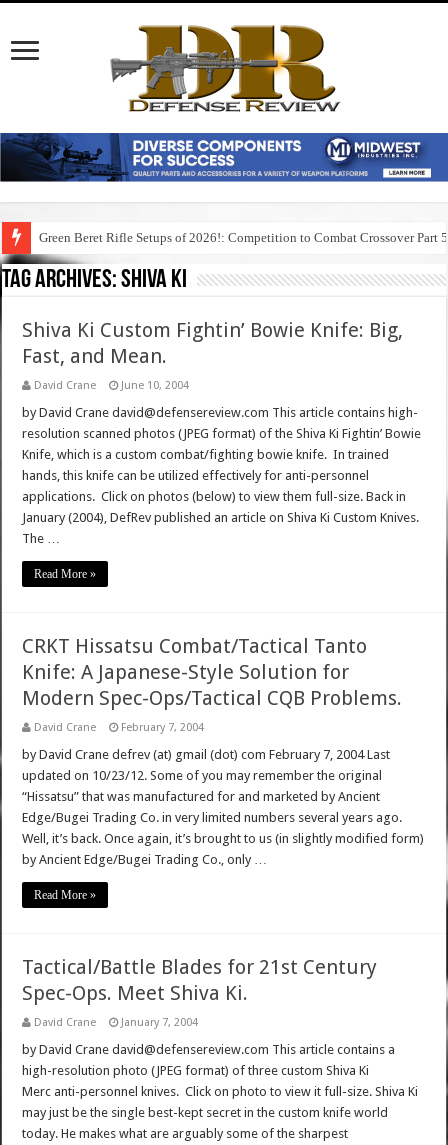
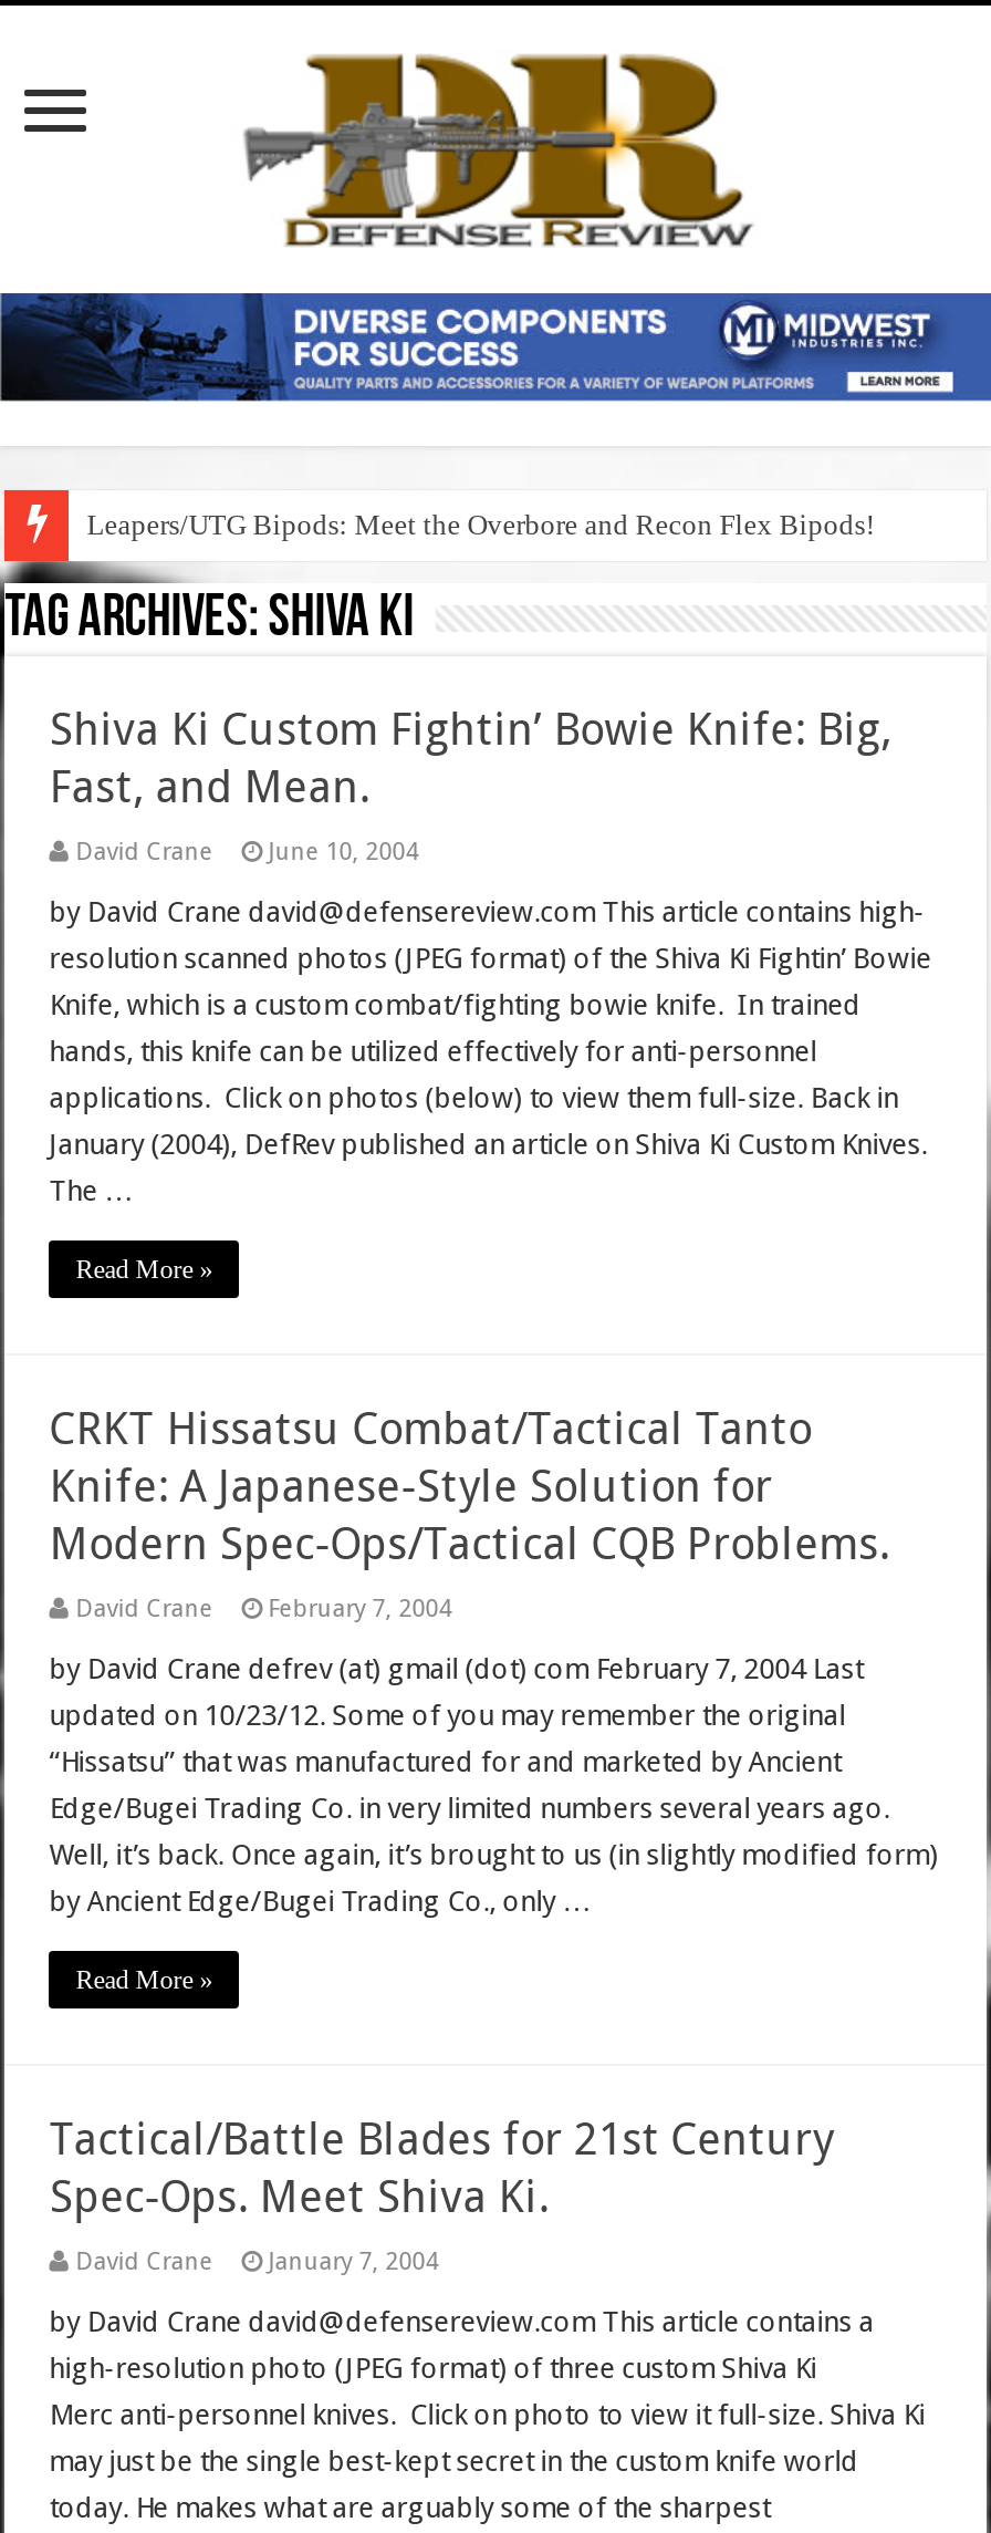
[39,230,448,245] Green Beret Rifle Setups of 2026!: Competition to Combat Crossover Part 5 -> [87,508,874,542] Leapers/UTG Bipods: Meet the Overbore and Recon Flex Bipods!

